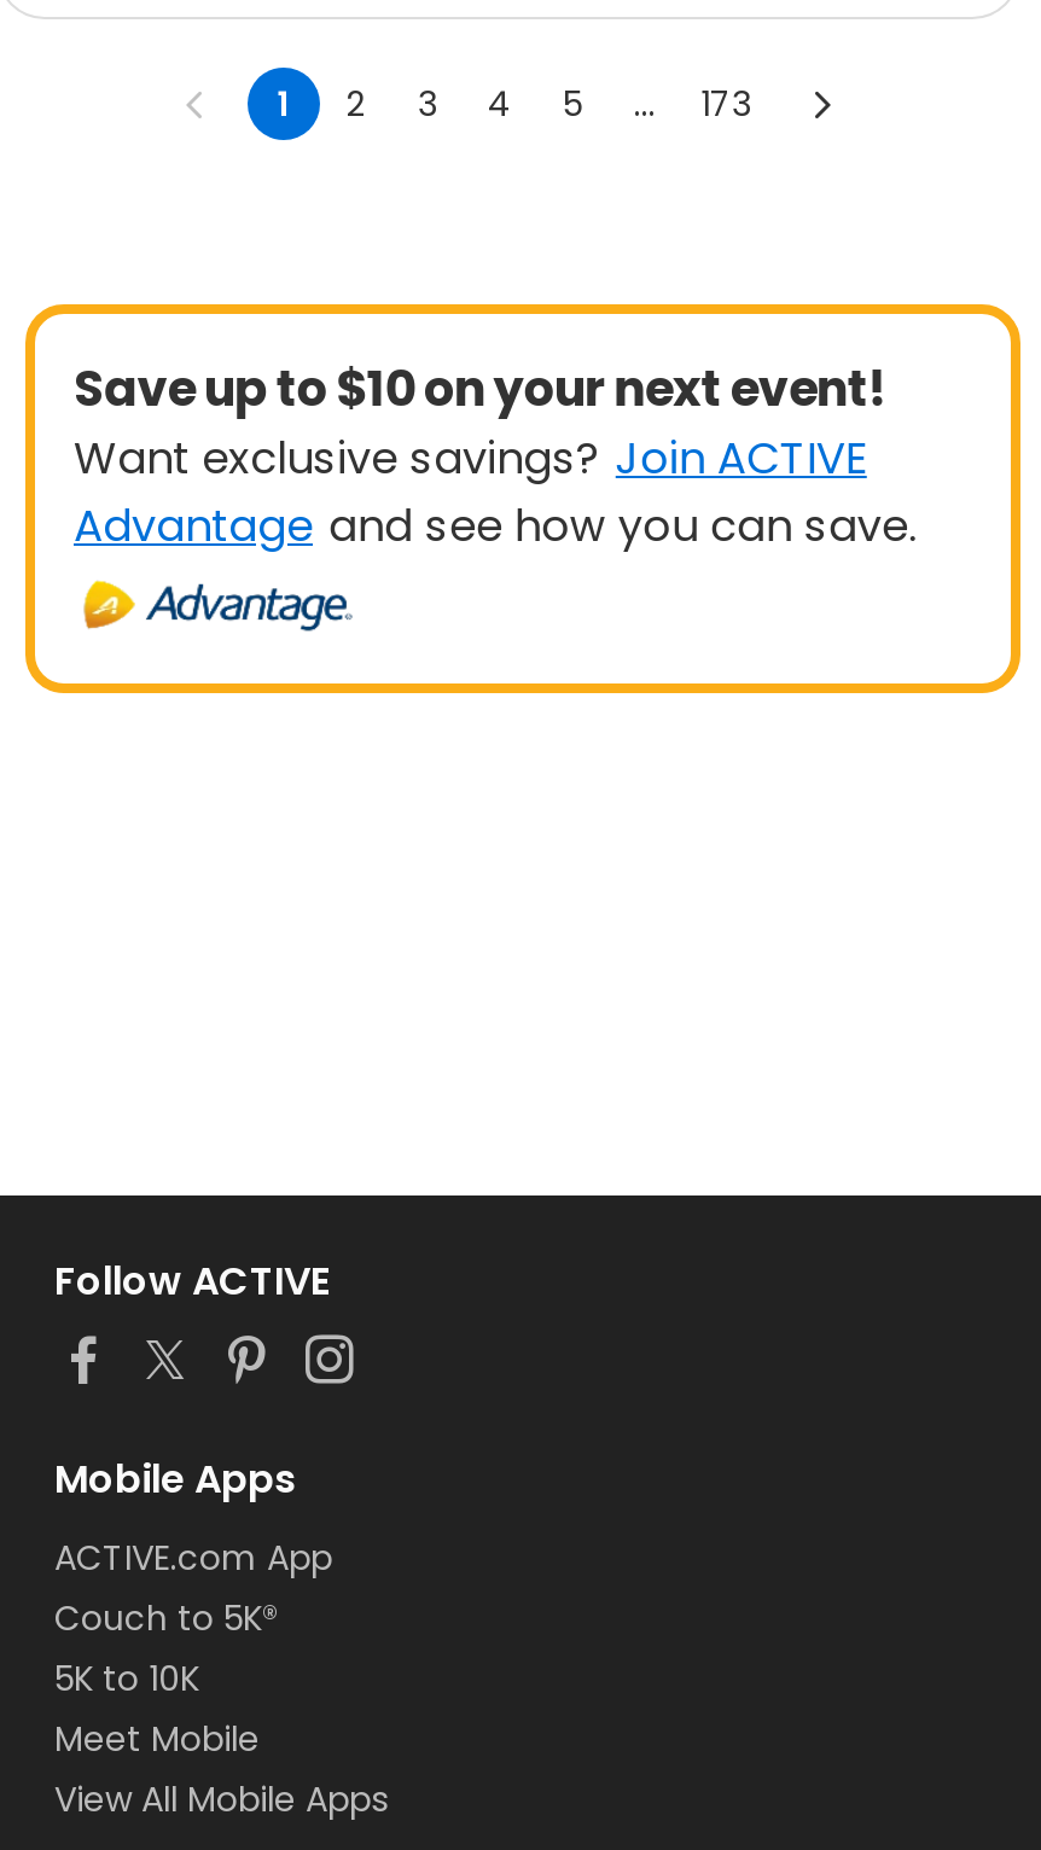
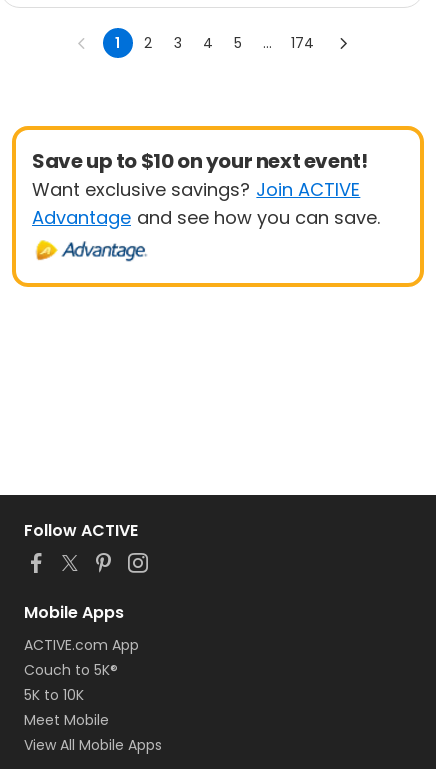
[700,80,751,128] 173 -> [290,33,313,53] 174

